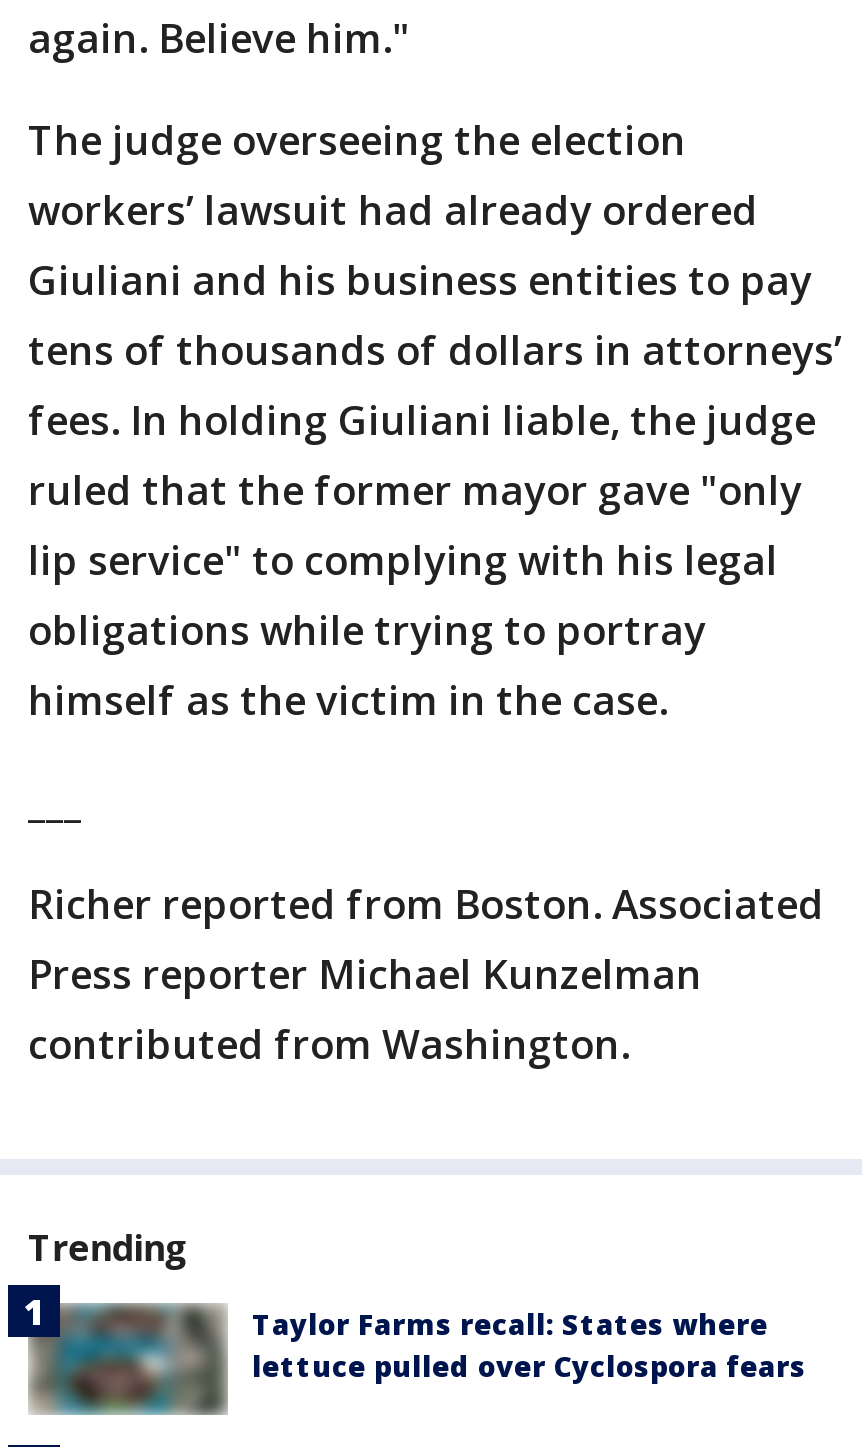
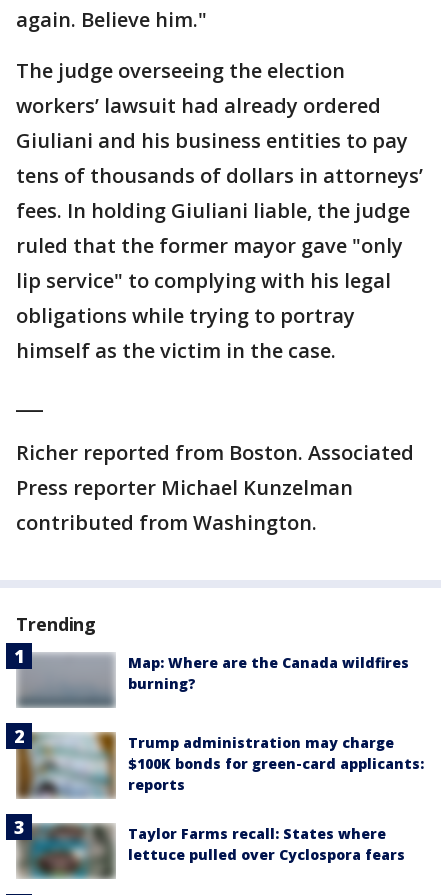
none -> [6,723,114,800] [image]
none -> [15,651,424,794] [image] | Map: Where are the Canada wildfires | burning? | Trump administration may charge | $100K bonds for green-card applicants: | reports

